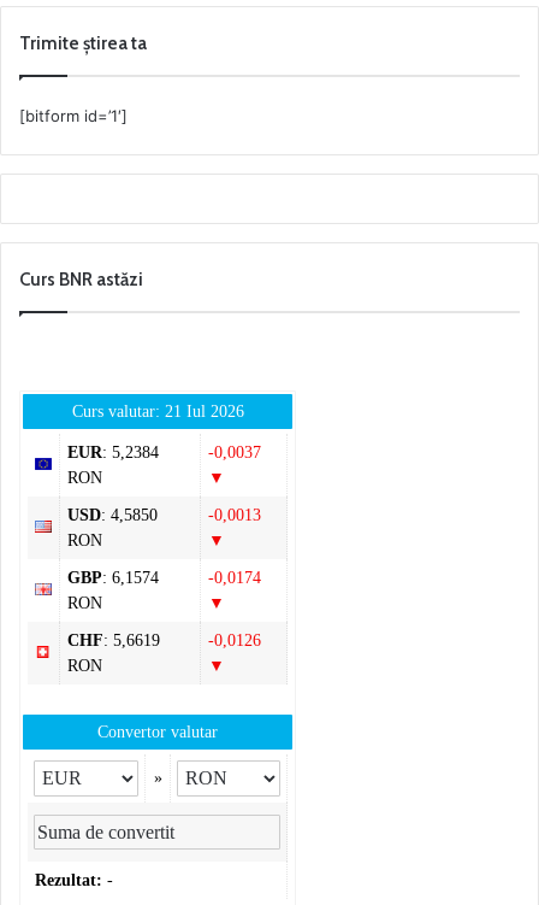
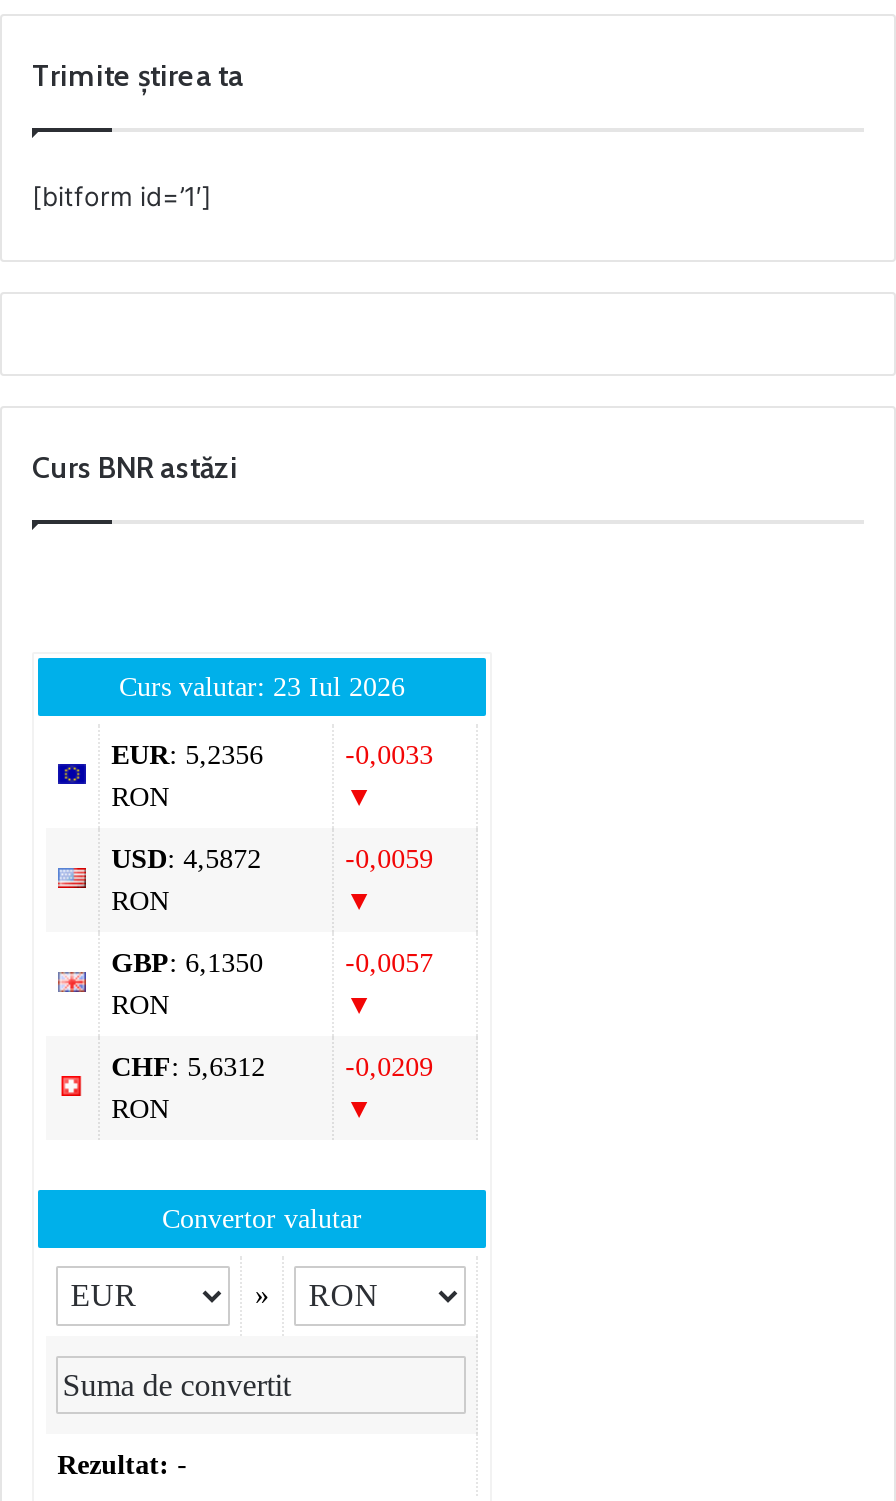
[72,402,244,421] Curs valutar: 21 Iul 2026 -> [119,672,405,702] Curs valutar: 23 Iul 2026
[67,443,158,462] EUR: 5,2384 -> [111,740,263,770] EUR: 5,2356
[208,443,261,462] -0,0037 -> [345,740,433,770] -0,0033
[67,506,157,524] USD: 4,5850 -> [111,844,261,874] USD: 4,5872
[208,506,261,524] -0,0013 -> [345,844,433,874] -0,0059
[67,569,158,587] GBP: 6,1574 -> [111,948,263,978] GBP: 6,1350
[208,569,261,587] -0,0174 -> [345,948,433,978] -0,0057
[67,631,160,650] CHF: 5,6619 -> [111,1052,265,1082] CHF: 5,6312
[208,631,261,650] -0,0126 -> [345,1052,433,1082] -0,0209

